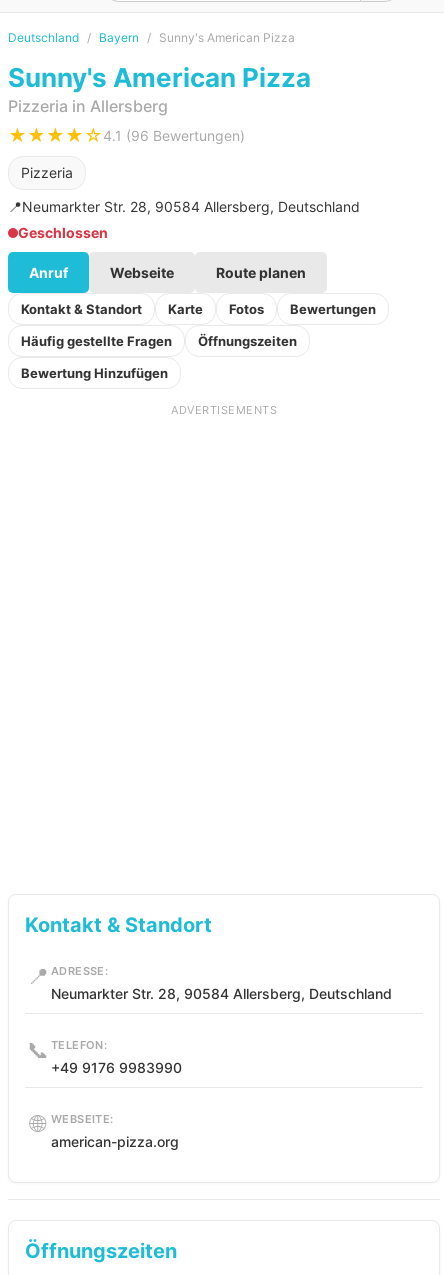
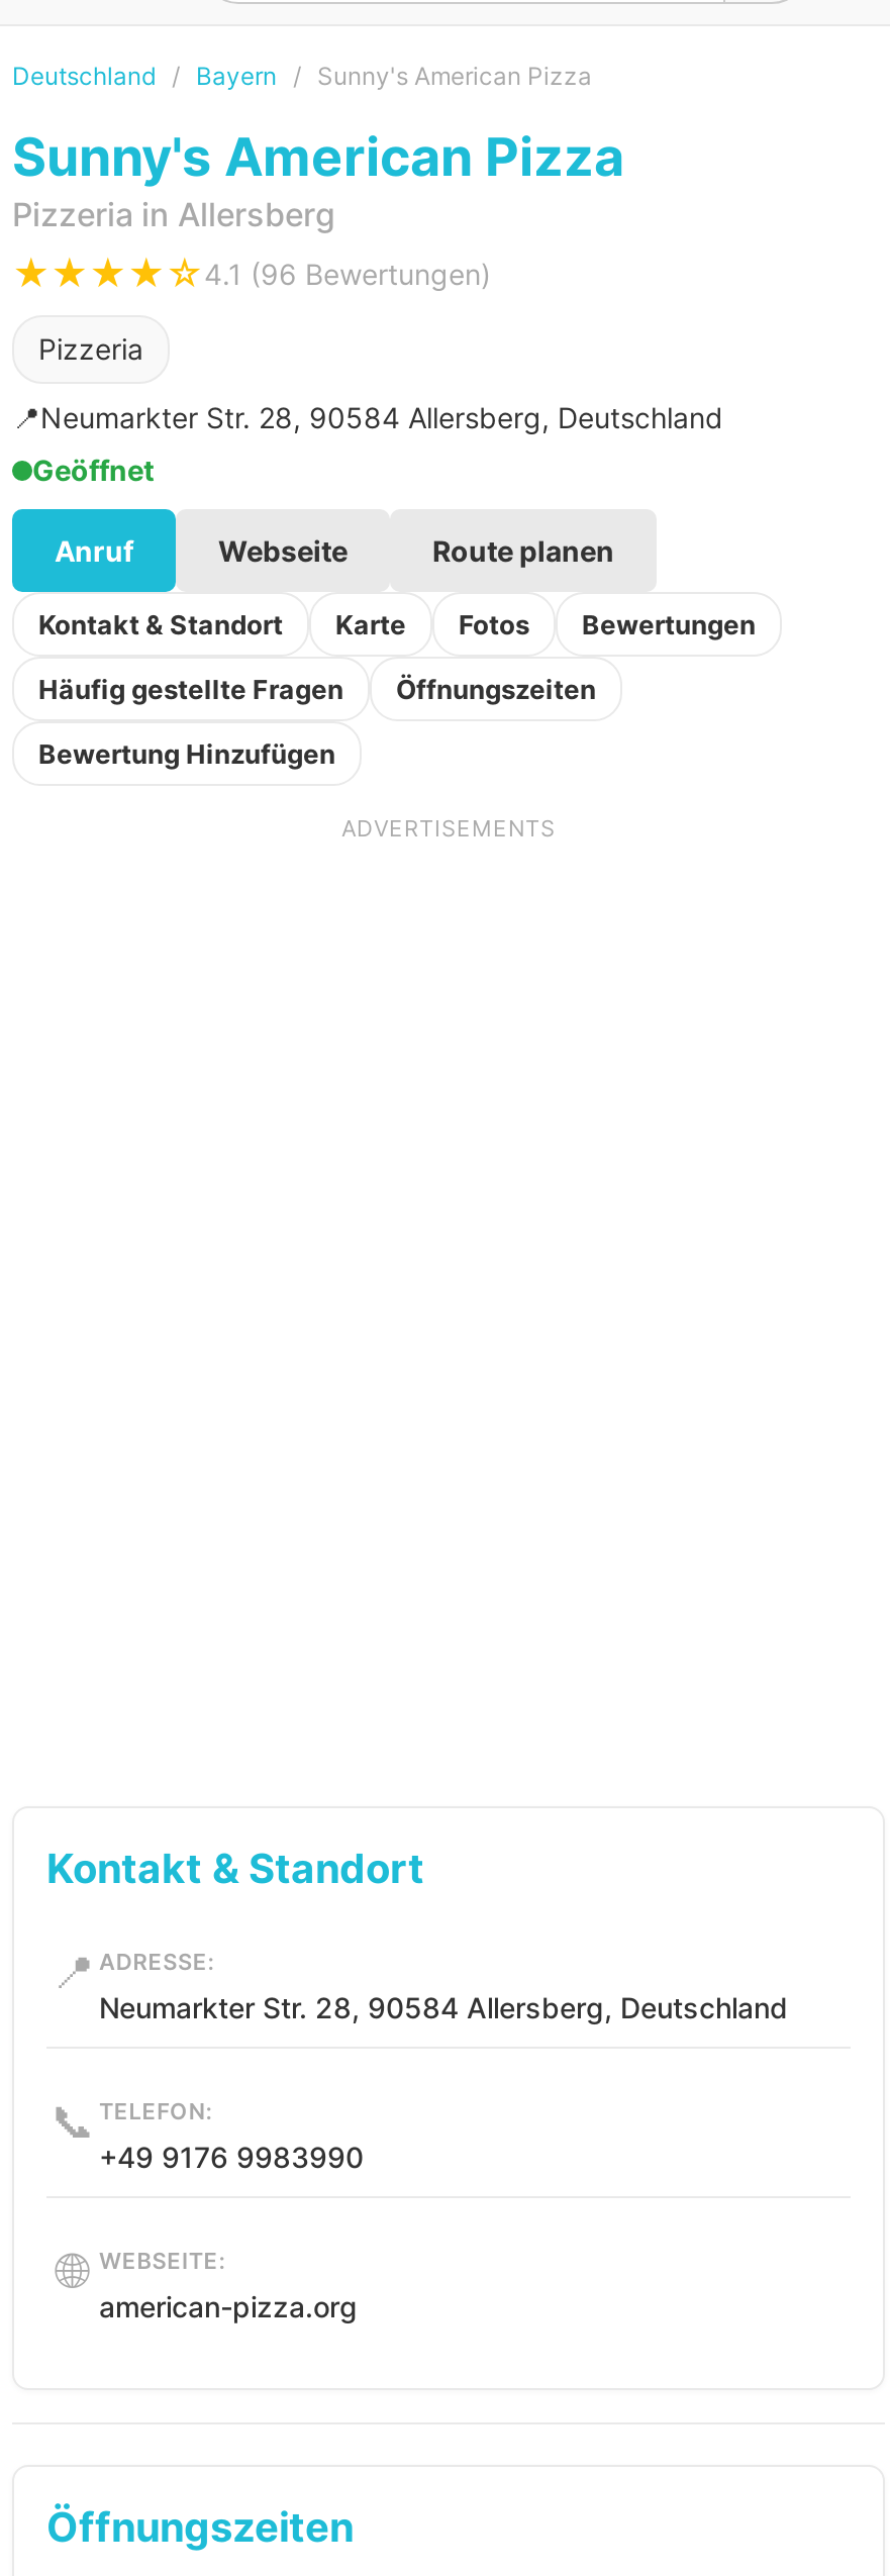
[18,224,108,241] Geschlossen -> [32,453,154,487] Geöffnet

